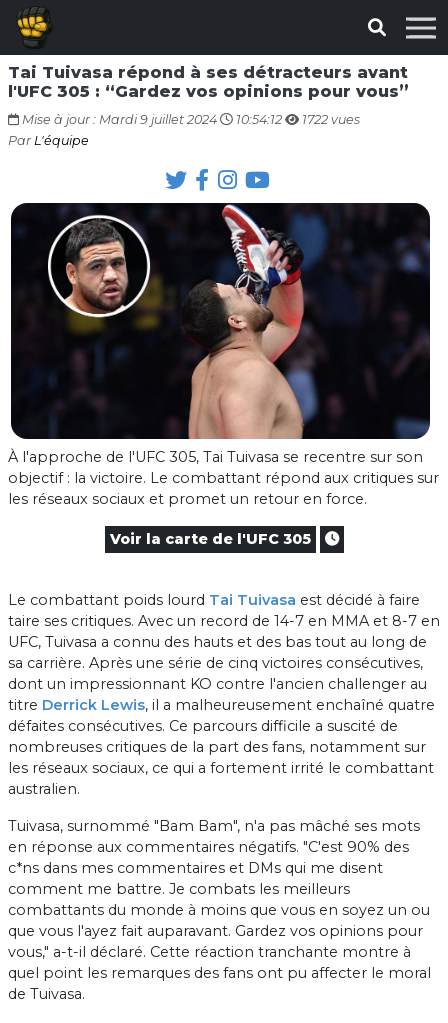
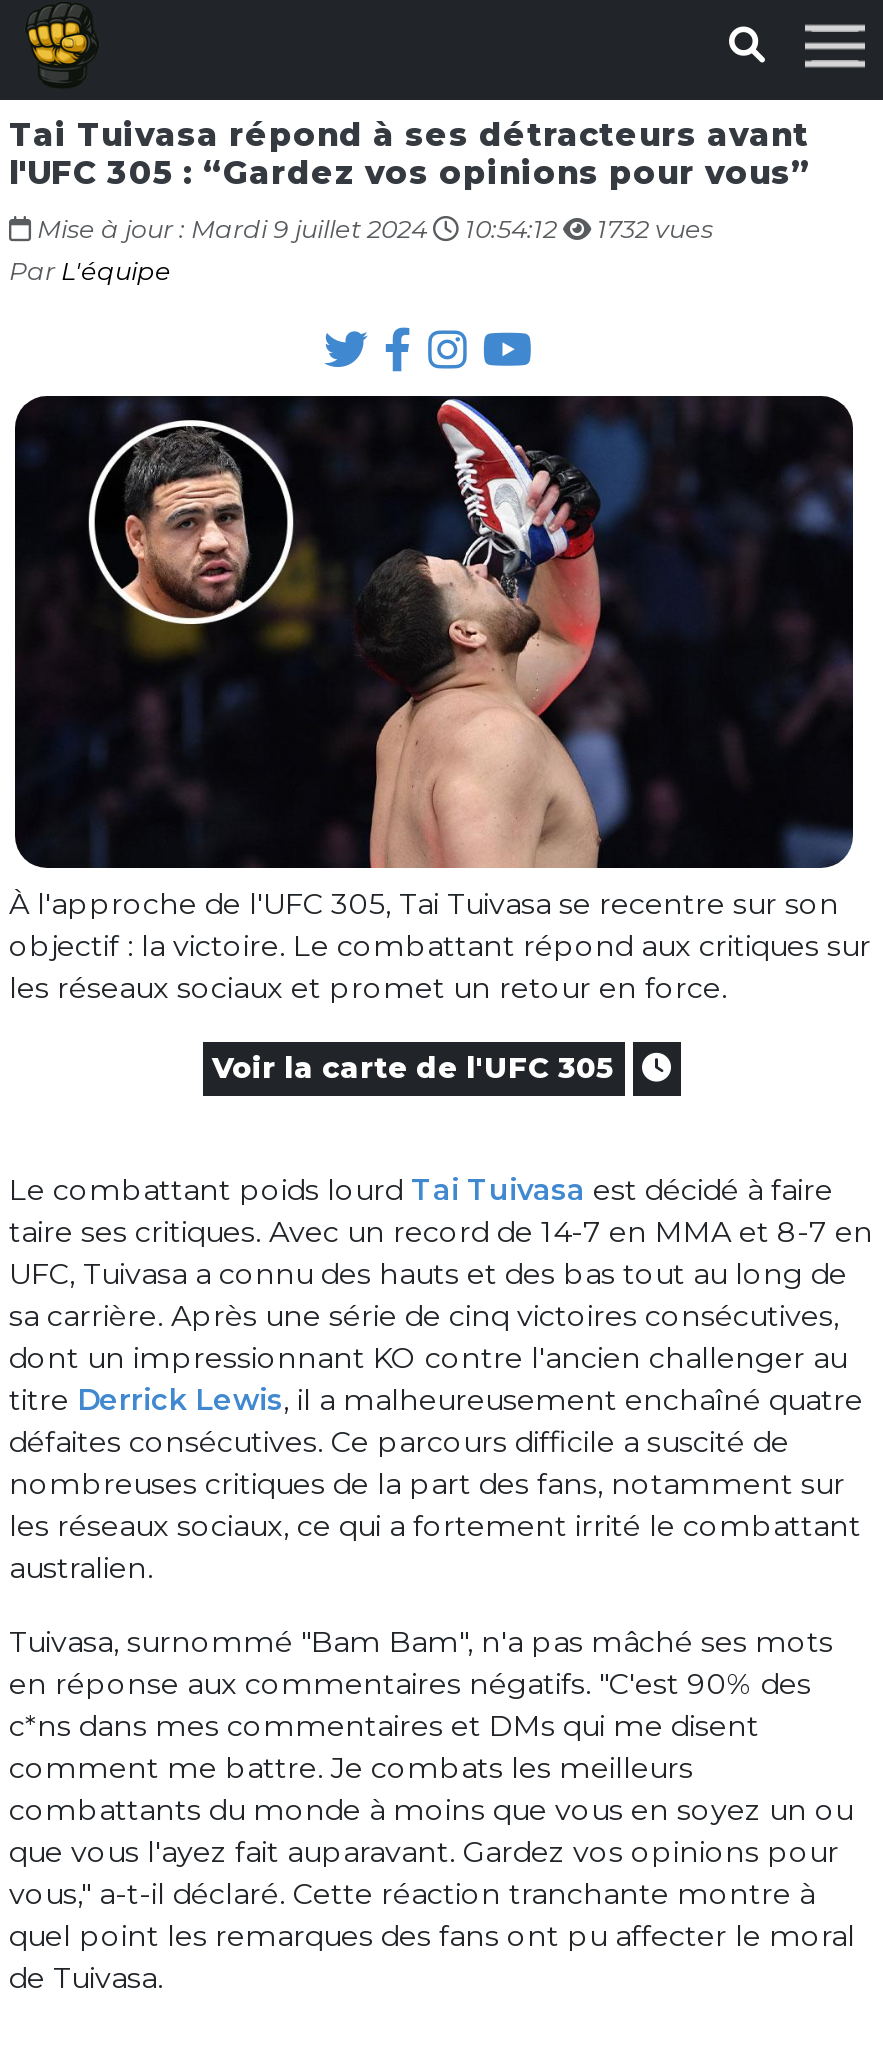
[299,112,360,127] 1722 vues -> [591,214,713,244] 1732 vues

